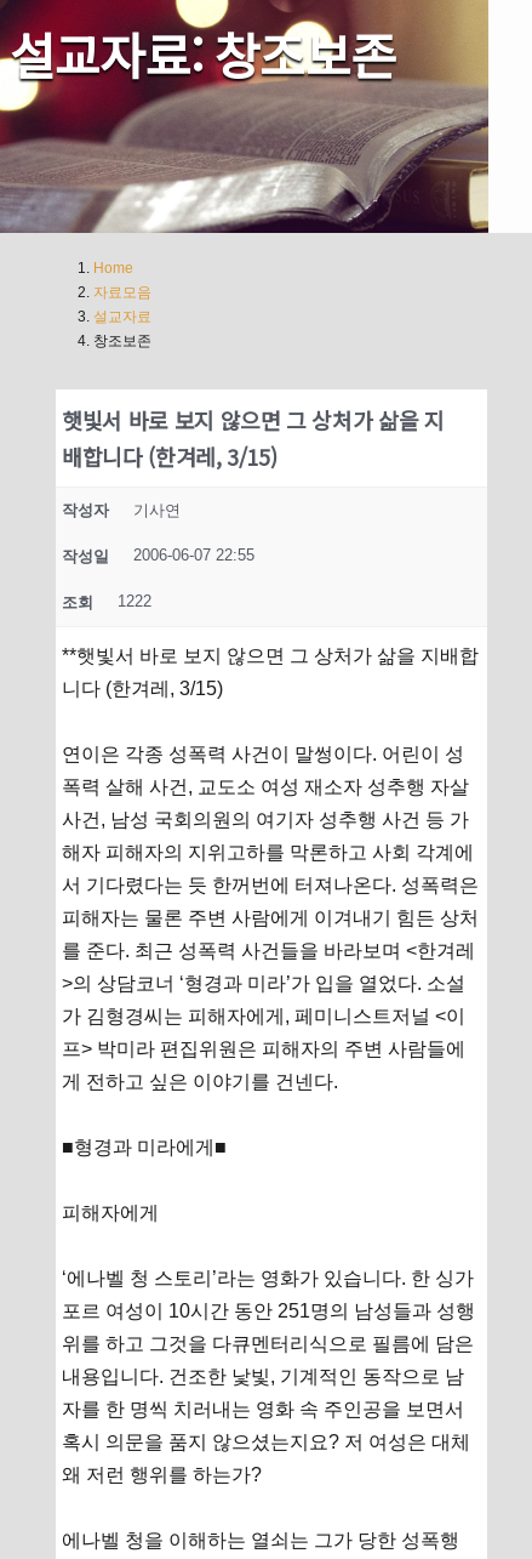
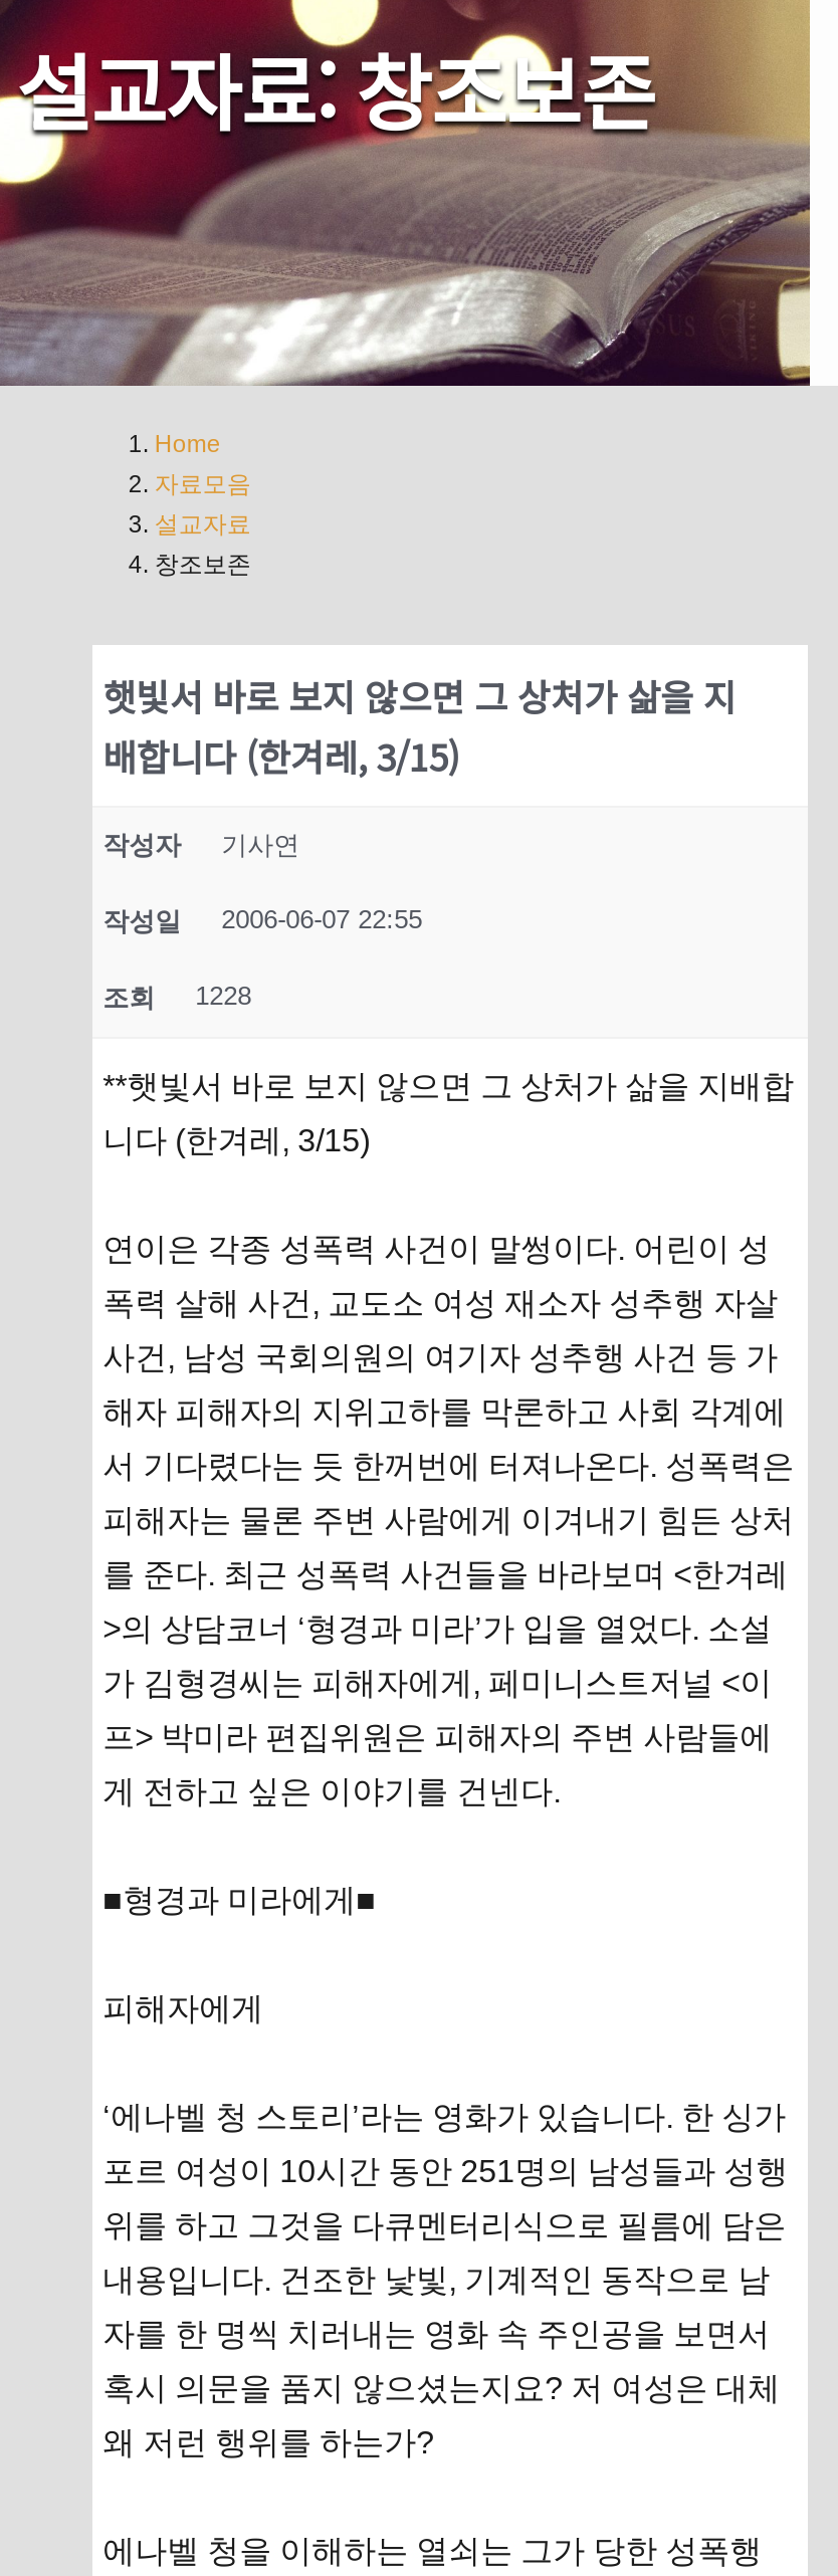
[62,592,152,611] 조회 1222 -> [103,980,251,1012] 조회 1228

